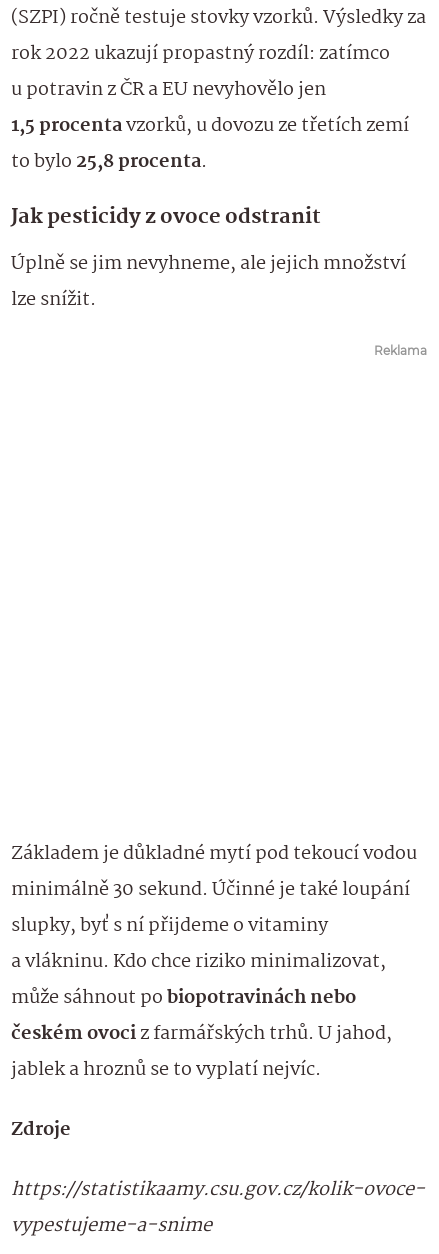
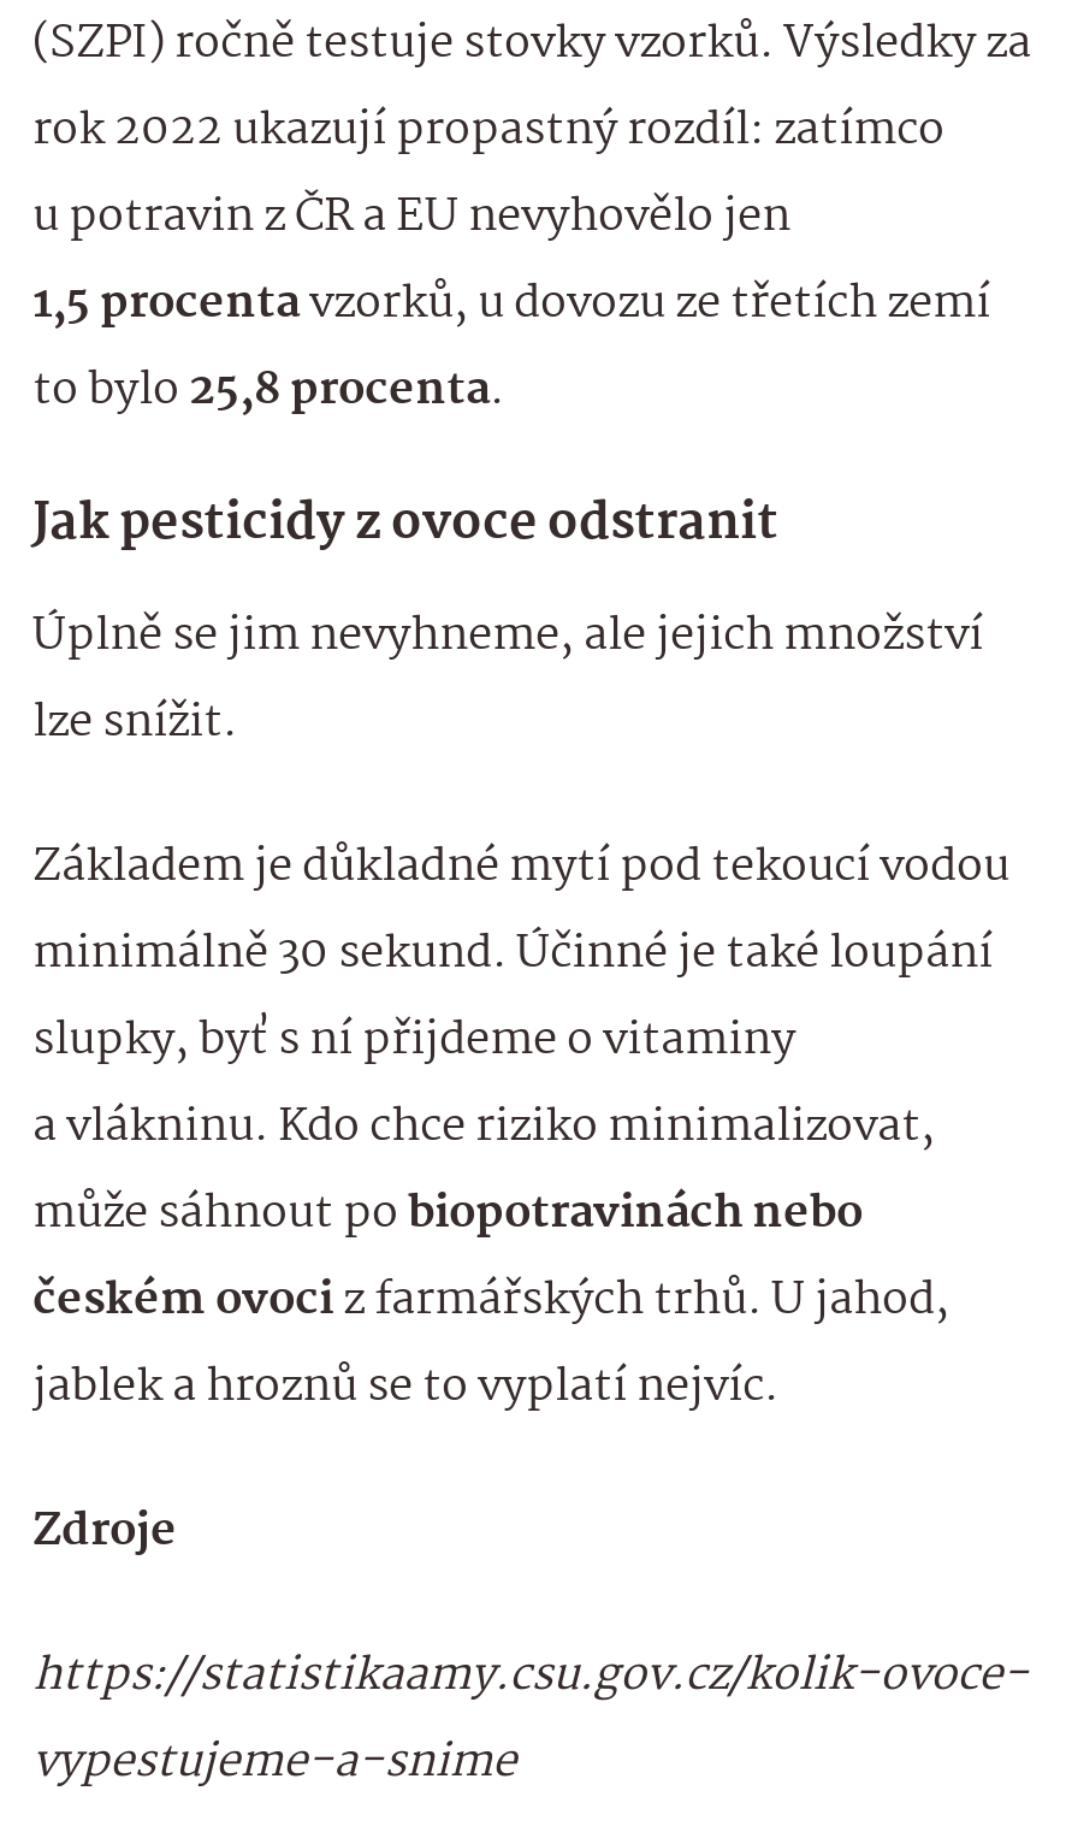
[374,343,427,358] Reklama -> none

